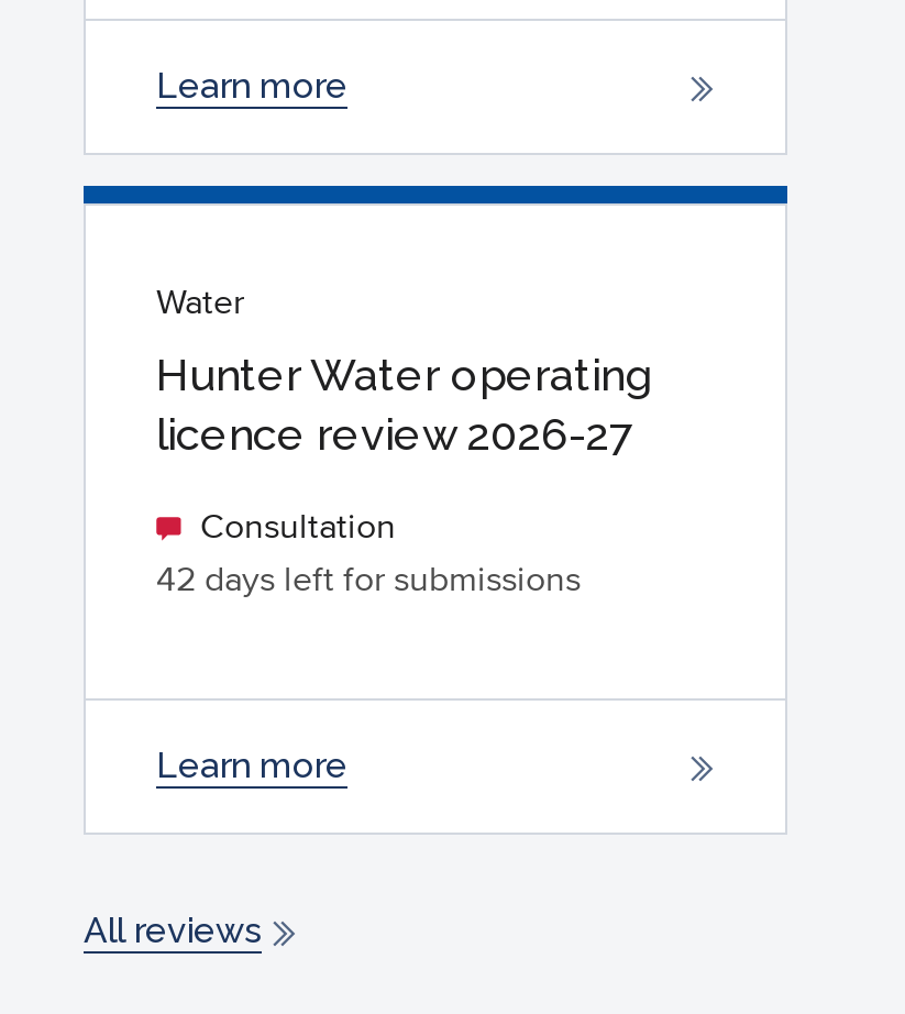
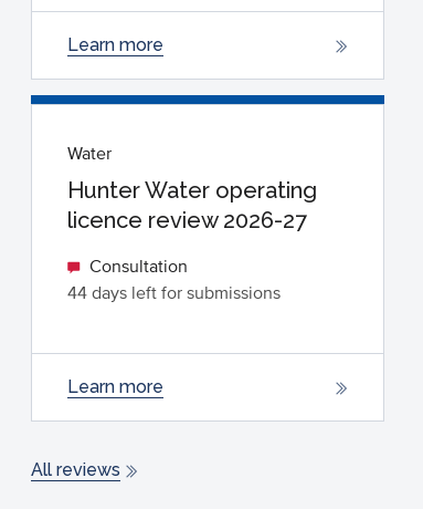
[156,558,581,602] 42 days left for submissions -> [67,282,281,305] 44 days left for submissions

